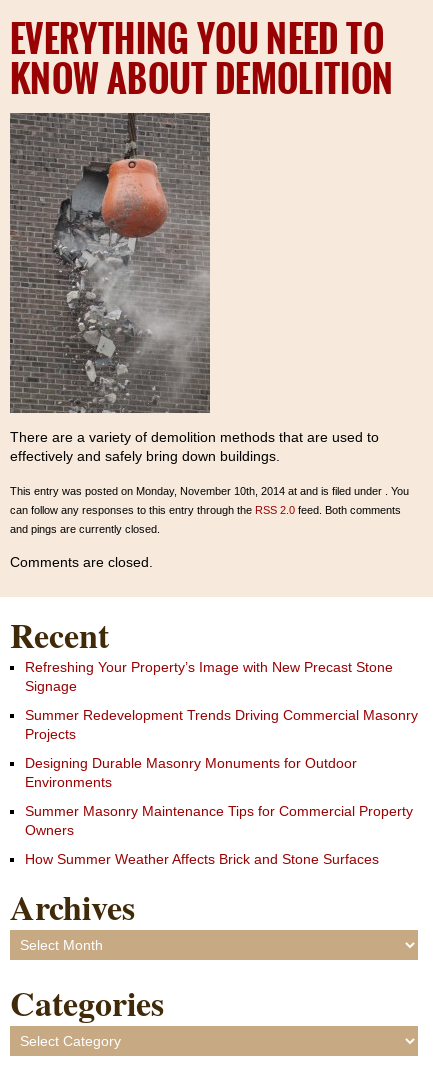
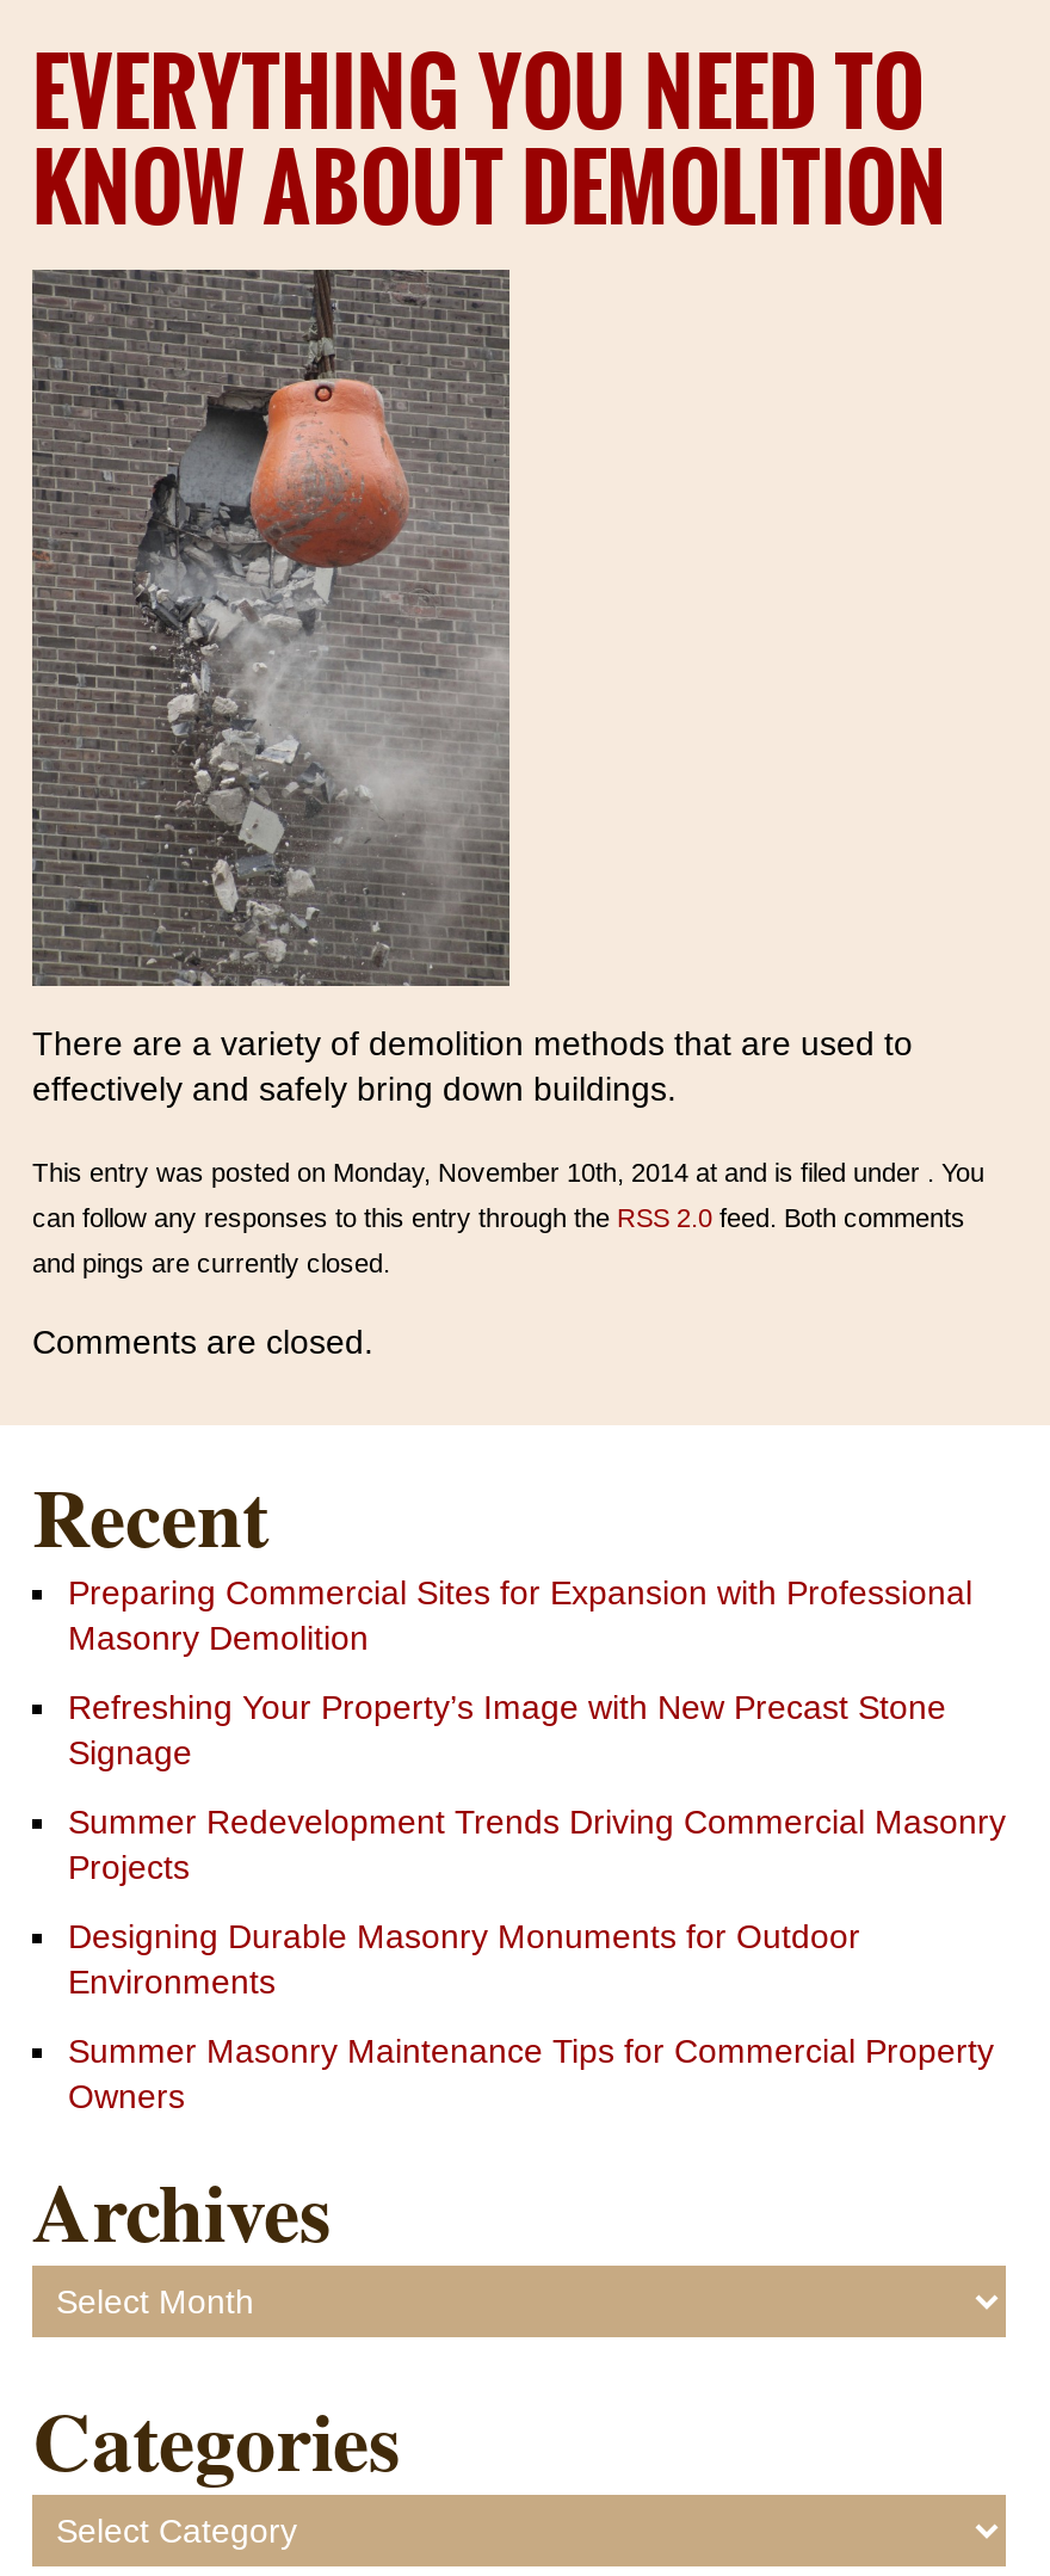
none -> [68,1574,972,1658] Preparing Commercial Sites for Expansion with Professional | Masonry Demolition
moved [25,659,418,838] -> [68,1689,1006,2116]: Refreshing Your Property’s Image with New Precast Stone | Signage | Summer Redevelopment Trends Driving Commercial Masonry | Projects | Designing Durable Masonry Monuments for Outdoor | Environments | Summer Masonry Maintenance Tips for Commercial Property | Owners
[25,851,379,867] How Summer Weather Affects Brick and Stone Surfaces -> none

